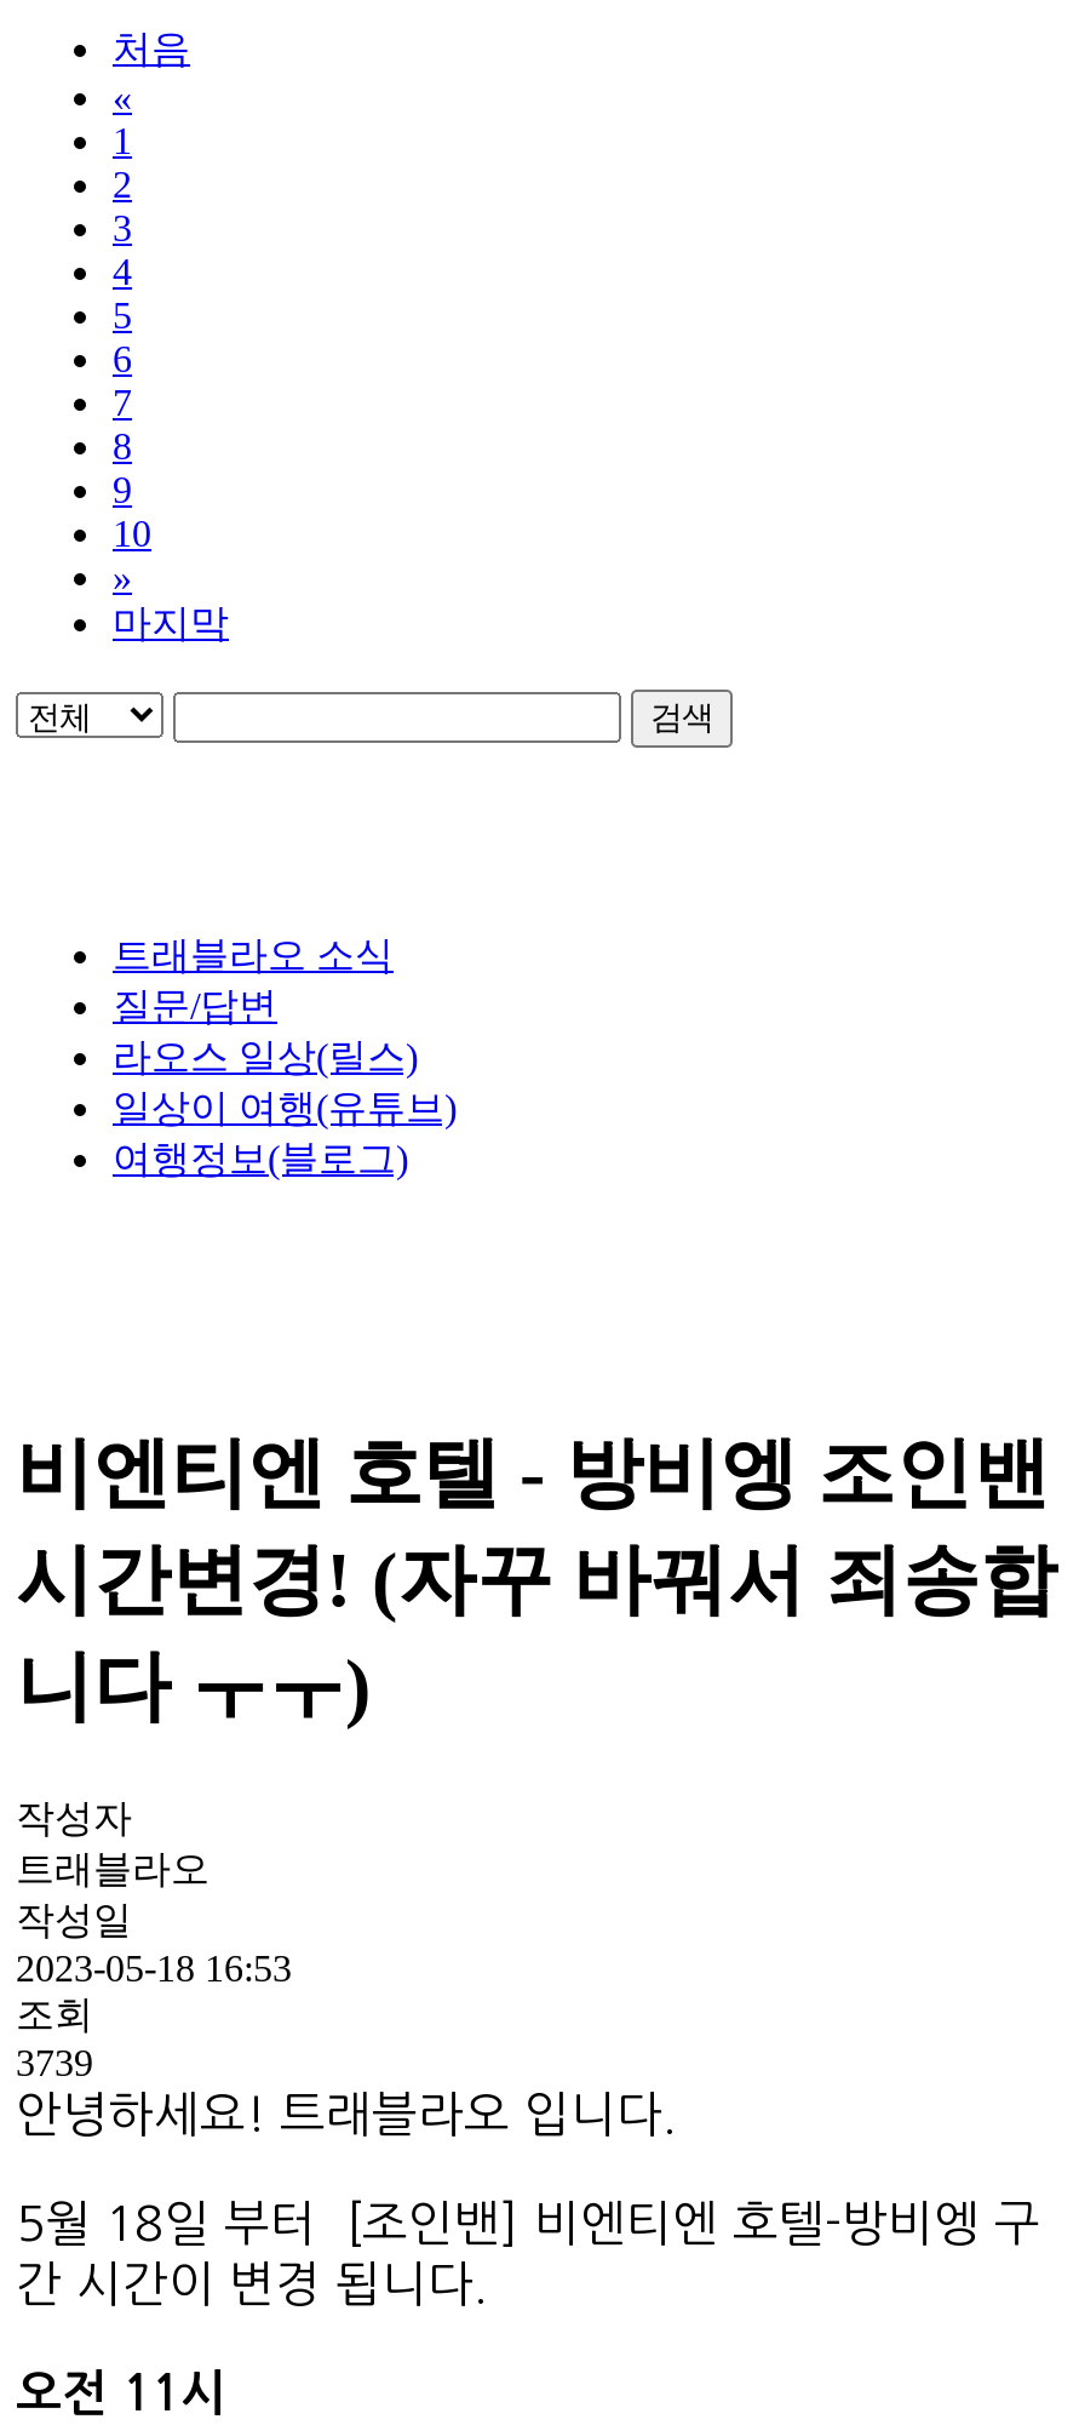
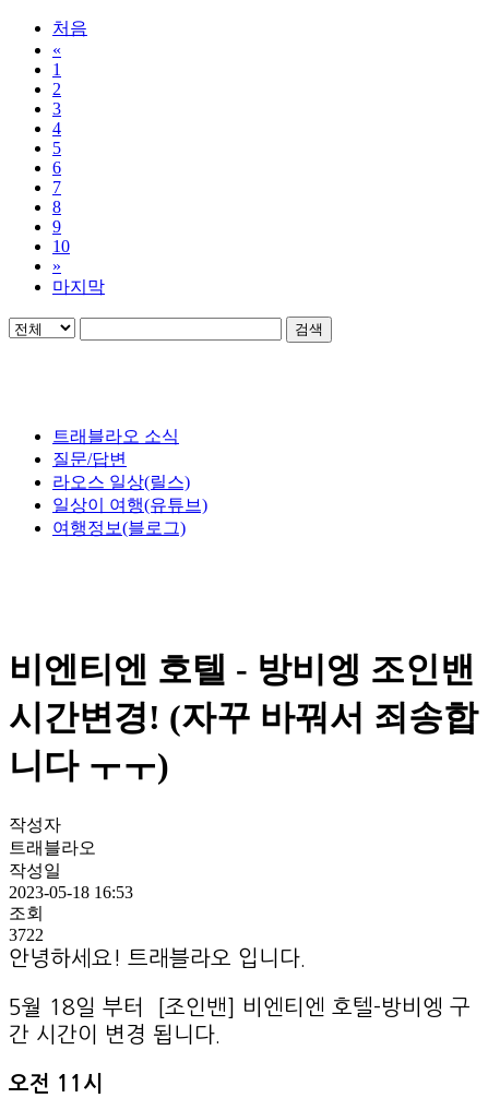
[16,2041,93,2082] 3739 -> [9,925,44,944] 3722

